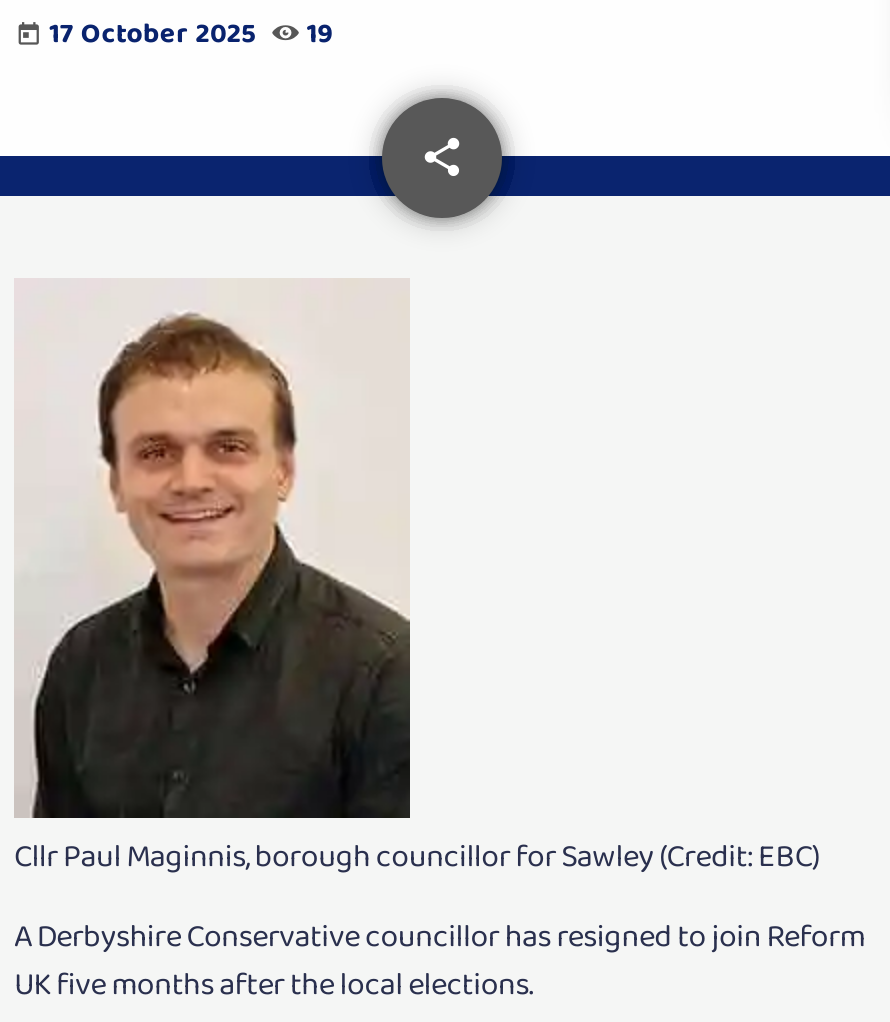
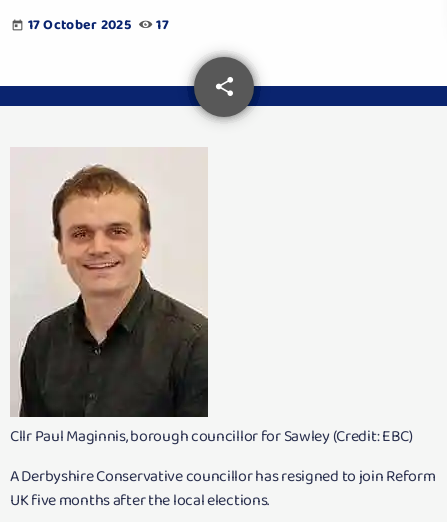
[307,12,334,52] 19 -> [156,14,169,34] 17

